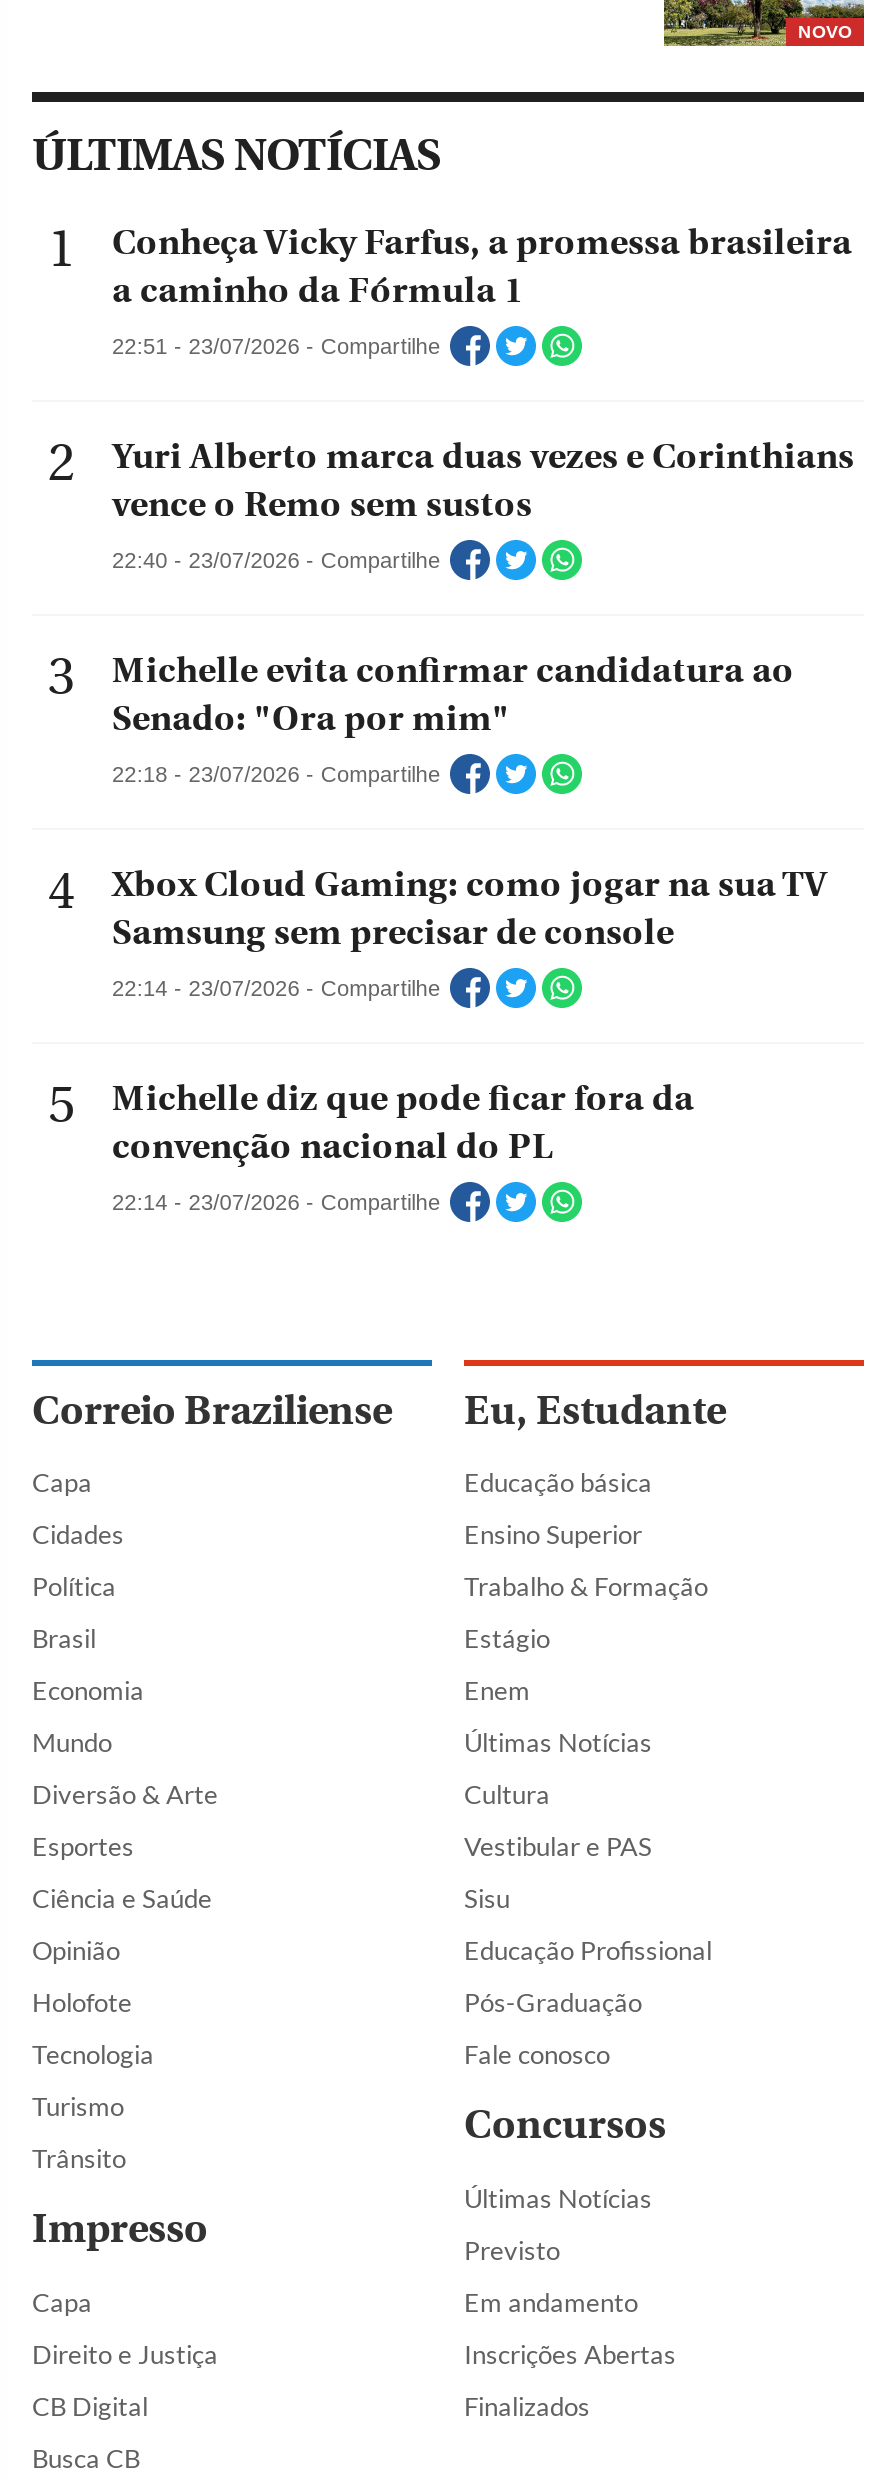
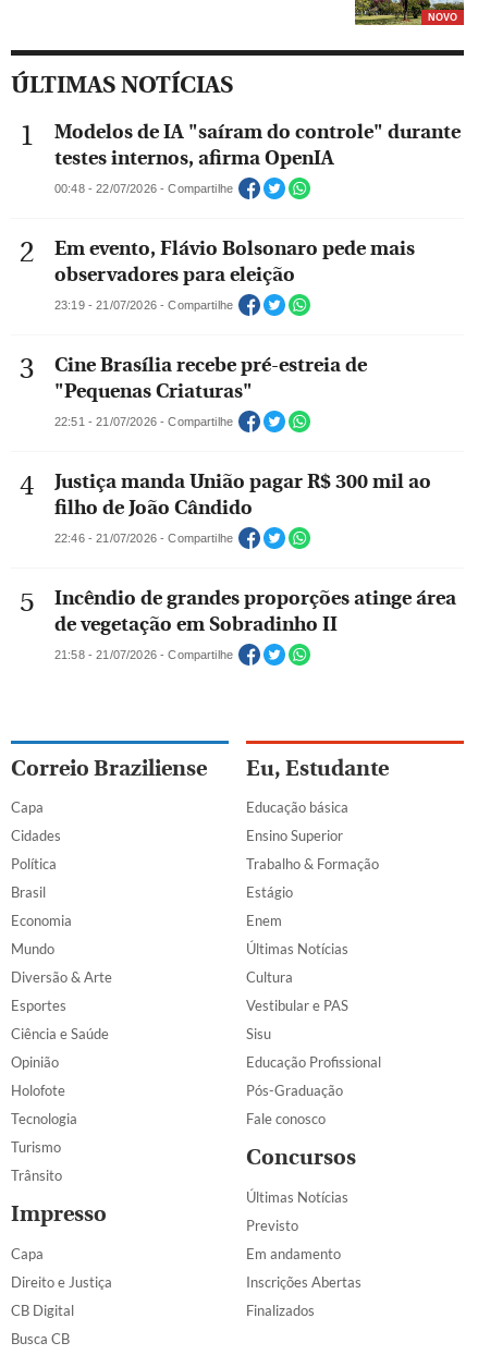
[112,222,852,312] Conheça Vicky Farfus, a promessa brasileira | a caminho da Fórmula 1 -> [54,121,461,170] Modelos de IA "saíram do controle" durante | testes internos, afirma OpenIA
[112,335,440,359] 22:51 - 23/07/2026 - Compartilhe -> [54,182,233,195] 00:48 - 22/07/2026 - Compartilhe
[112,436,854,526] Yuri Alberto marca duas vezes e Corinthians | vence o Remo sem sustos -> [54,237,415,286] Em evento, Flávio Bolsonaro pede mais | observadores para eleição
[112,549,440,573] 22:40 - 23/07/2026 - Compartilhe -> [54,299,233,312] 23:19 - 21/07/2026 - Compartilhe
[112,650,794,740] Michelle evita confirmar candidatura ao | Senado: "Ora por mim" -> [54,354,367,403] Cine Brasília recebe pré-estreia de | "Pequenas Criaturas"
[112,763,440,787] 22:18 - 23/07/2026 - Compartilhe -> [54,415,233,429] 22:51 - 21/07/2026 - Compartilhe
[112,864,828,954] Xbox Cloud Gaming: como jogar na sua TV | Samsung sem precisar de console -> [54,470,431,519] Justiça manda União pagar R$ 300 mil ao | filho de João Cândido
[112,977,440,1001] 22:14 - 23/07/2026 - Compartilhe -> [54,532,233,545] 22:46 - 21/07/2026 - Compartilhe
[112,1078,694,1168] Michelle diz que pode ficar fora da | convenção nacional do PL -> [54,587,456,636] Incêndio de grandes proporções atinge área | de vegetação em Sobradinho II
[112,1191,440,1215] 22:14 - 23/07/2026 - Compartilhe -> [54,649,233,662] 21:58 - 21/07/2026 - Compartilhe

